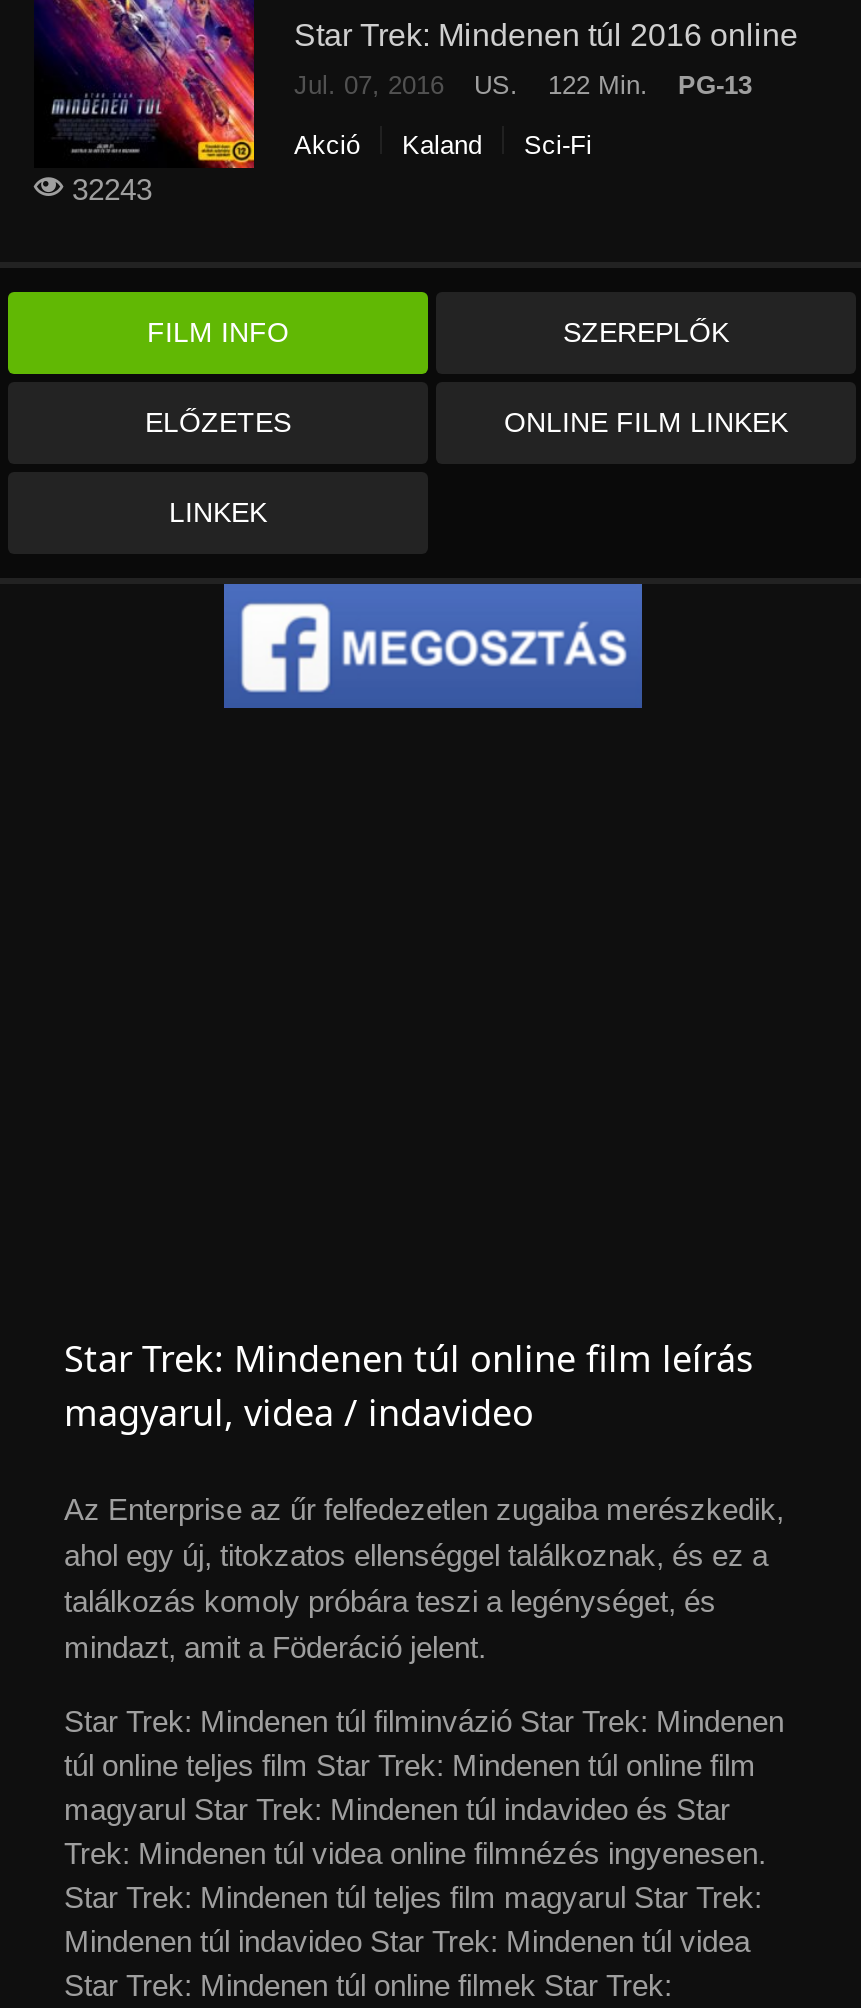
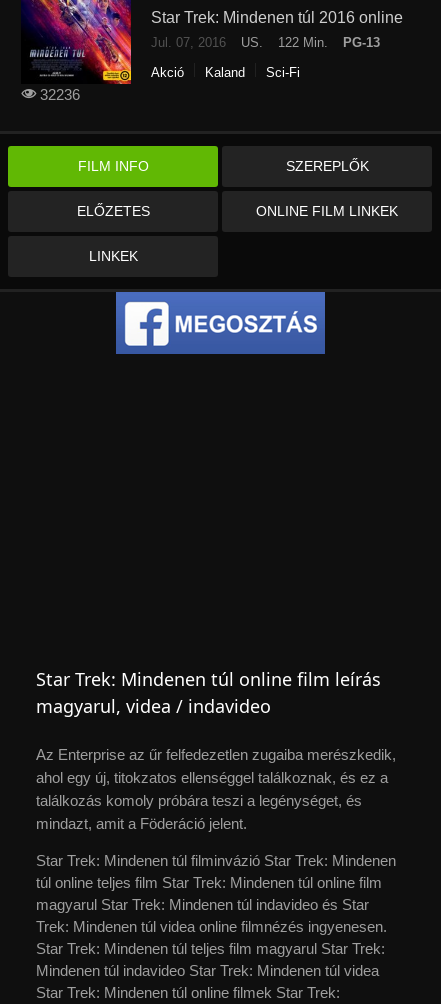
[72,173,152,207] 32243 -> [40,86,80,103] 32236

